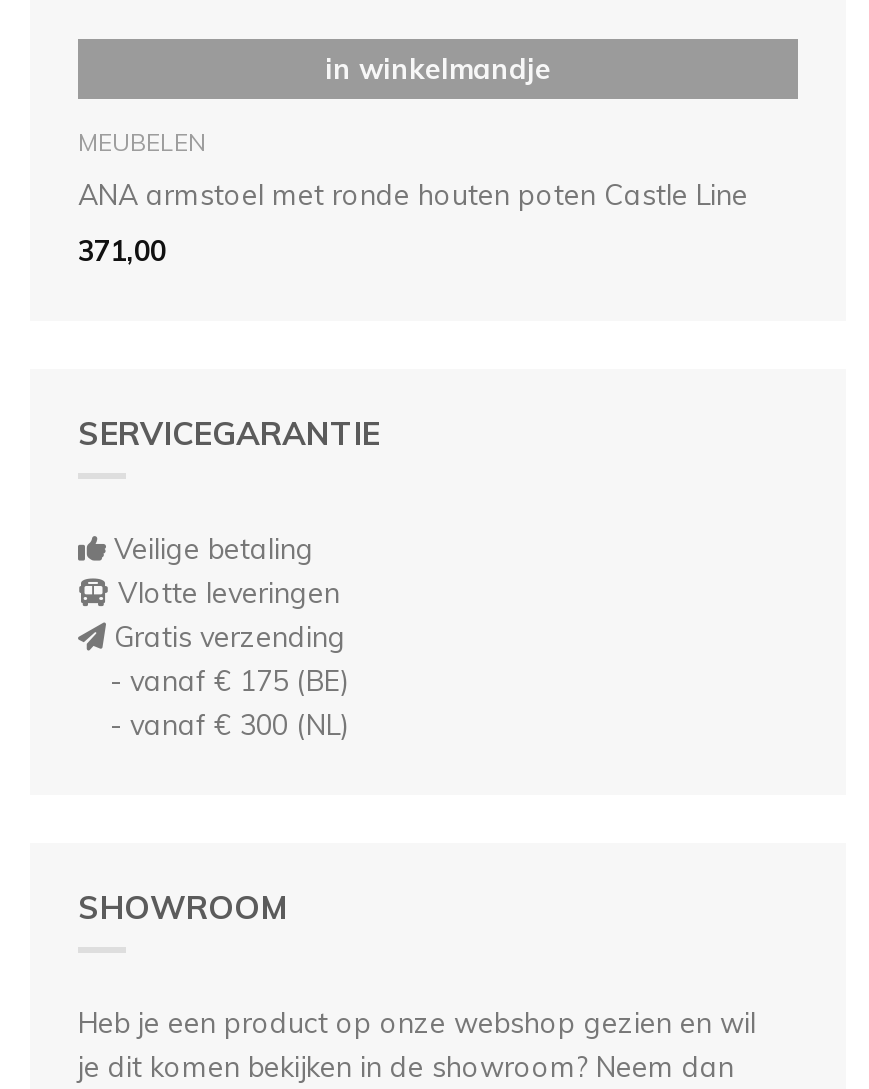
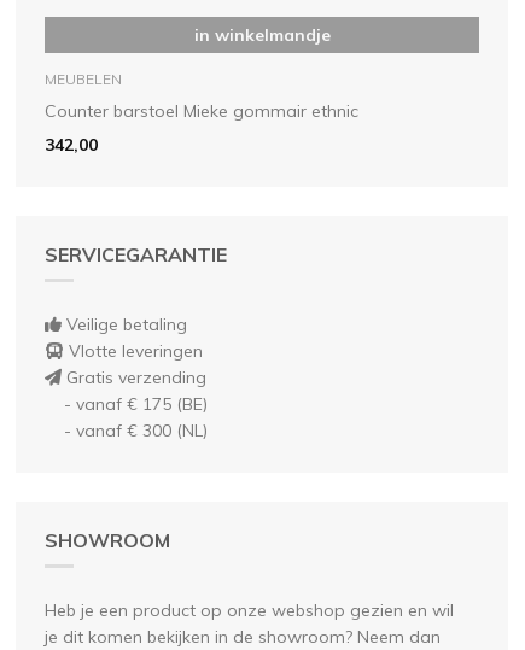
[78,176,748,212] ANA armstoel met ronde houten poten Castle Line -> [45,99,358,121] Counter barstoel Mieke gommair ethnic
[78,232,166,268] 371,00 -> [45,133,98,155] 342,00

